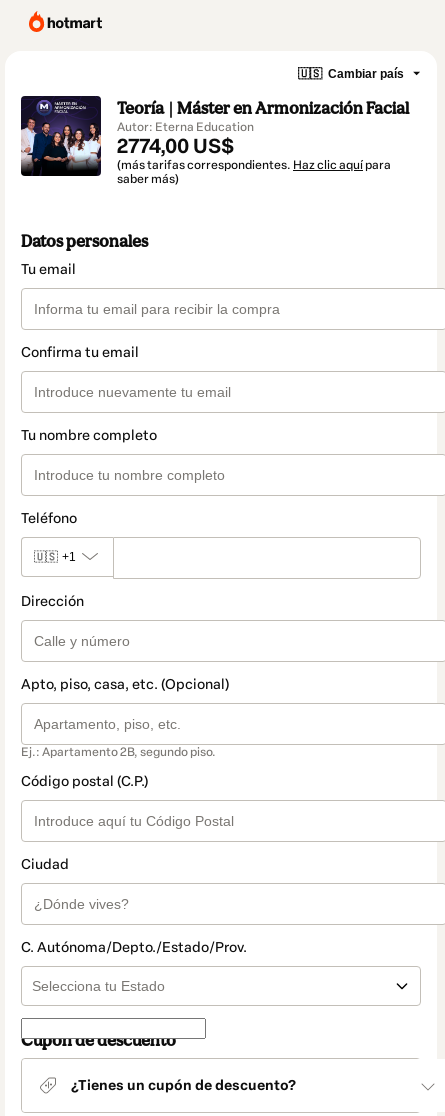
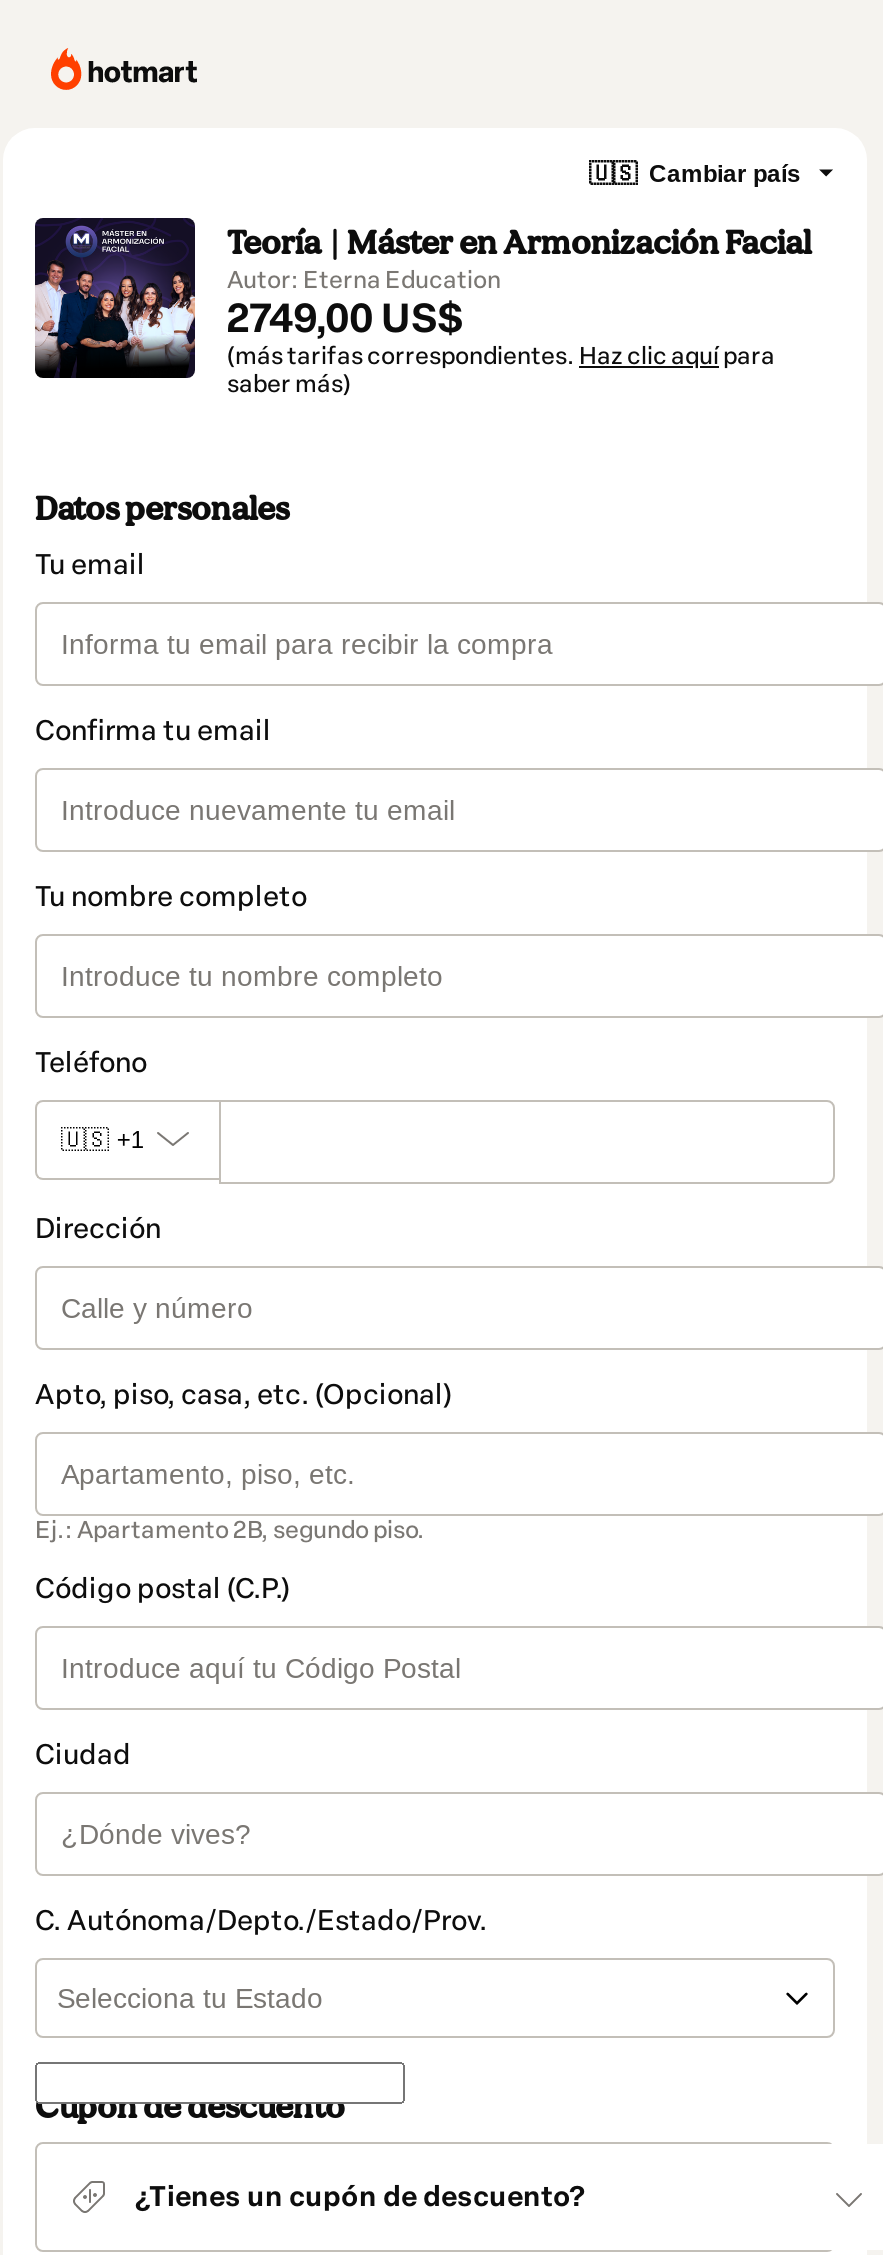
[117,134,234,158] 2774,00 US$ -> [227,294,463,342] 2749,00 US$

